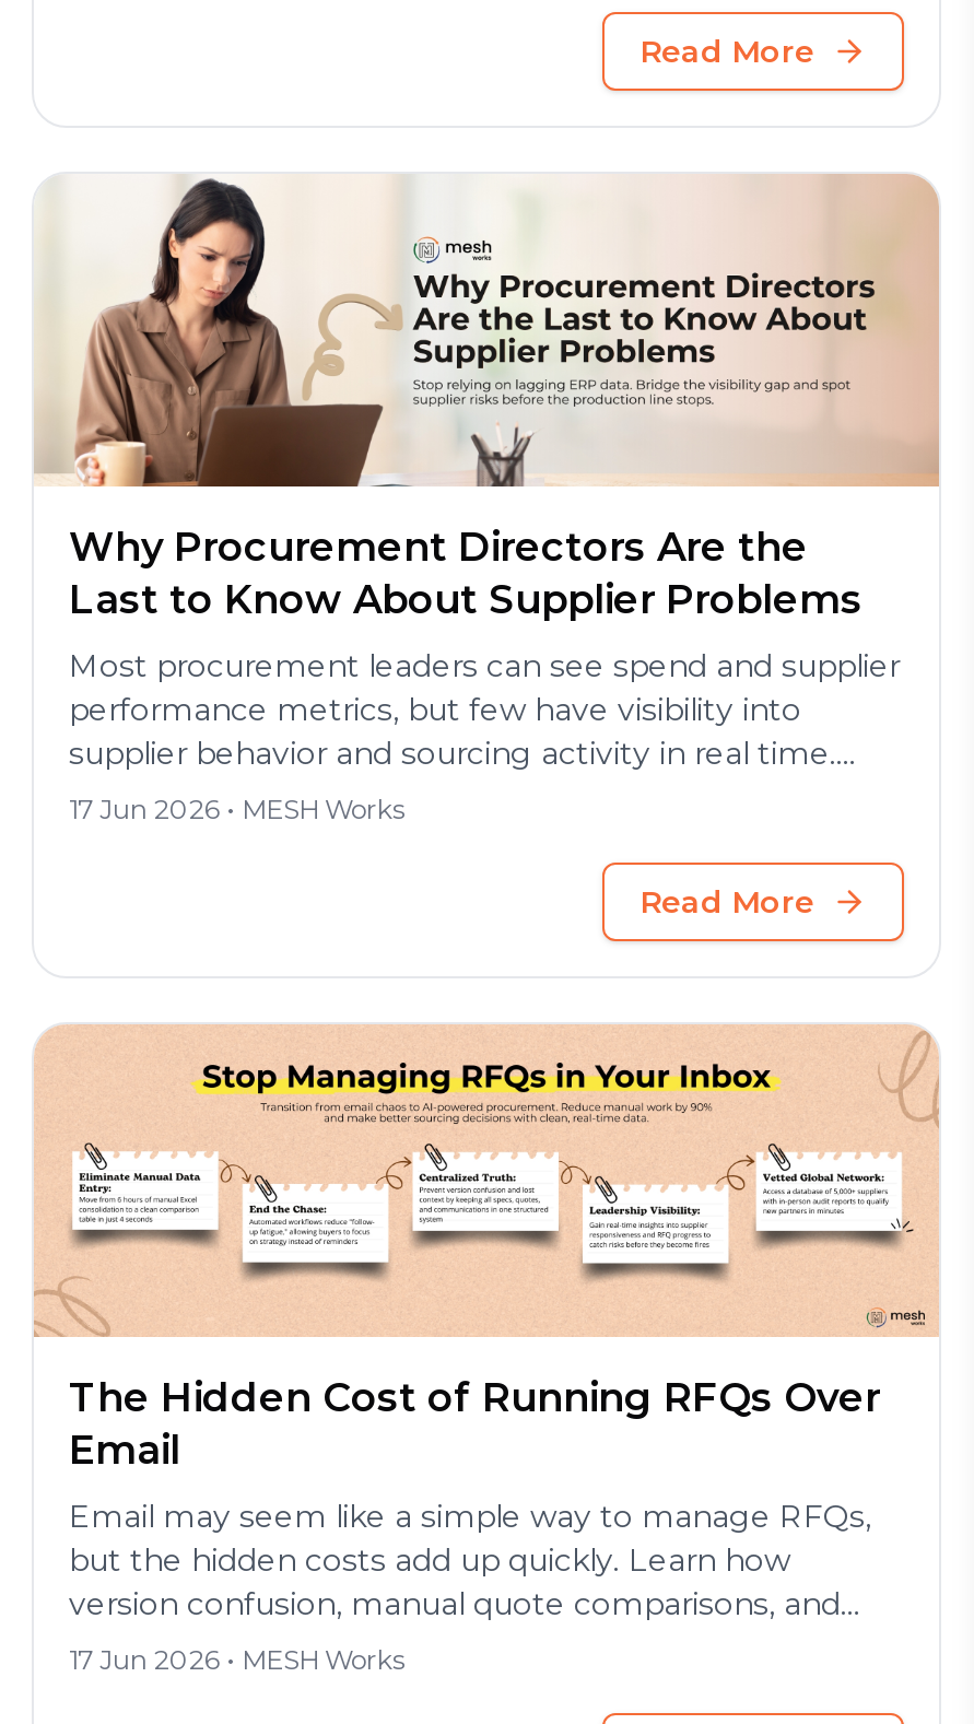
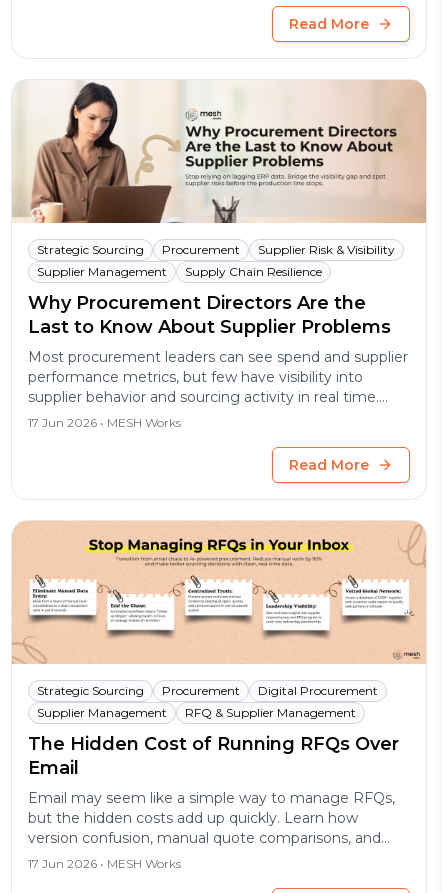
none -> [37,242,395,279] Strategic Sourcing | Procurement | Supplier Risk & Visibility | Supplier Management | Supply Chain Resilience
none -> [37,683,378,720] Strategic Sourcing | Procurement | Digital Procurement | Supplier Management | RFQ & Supplier Management

